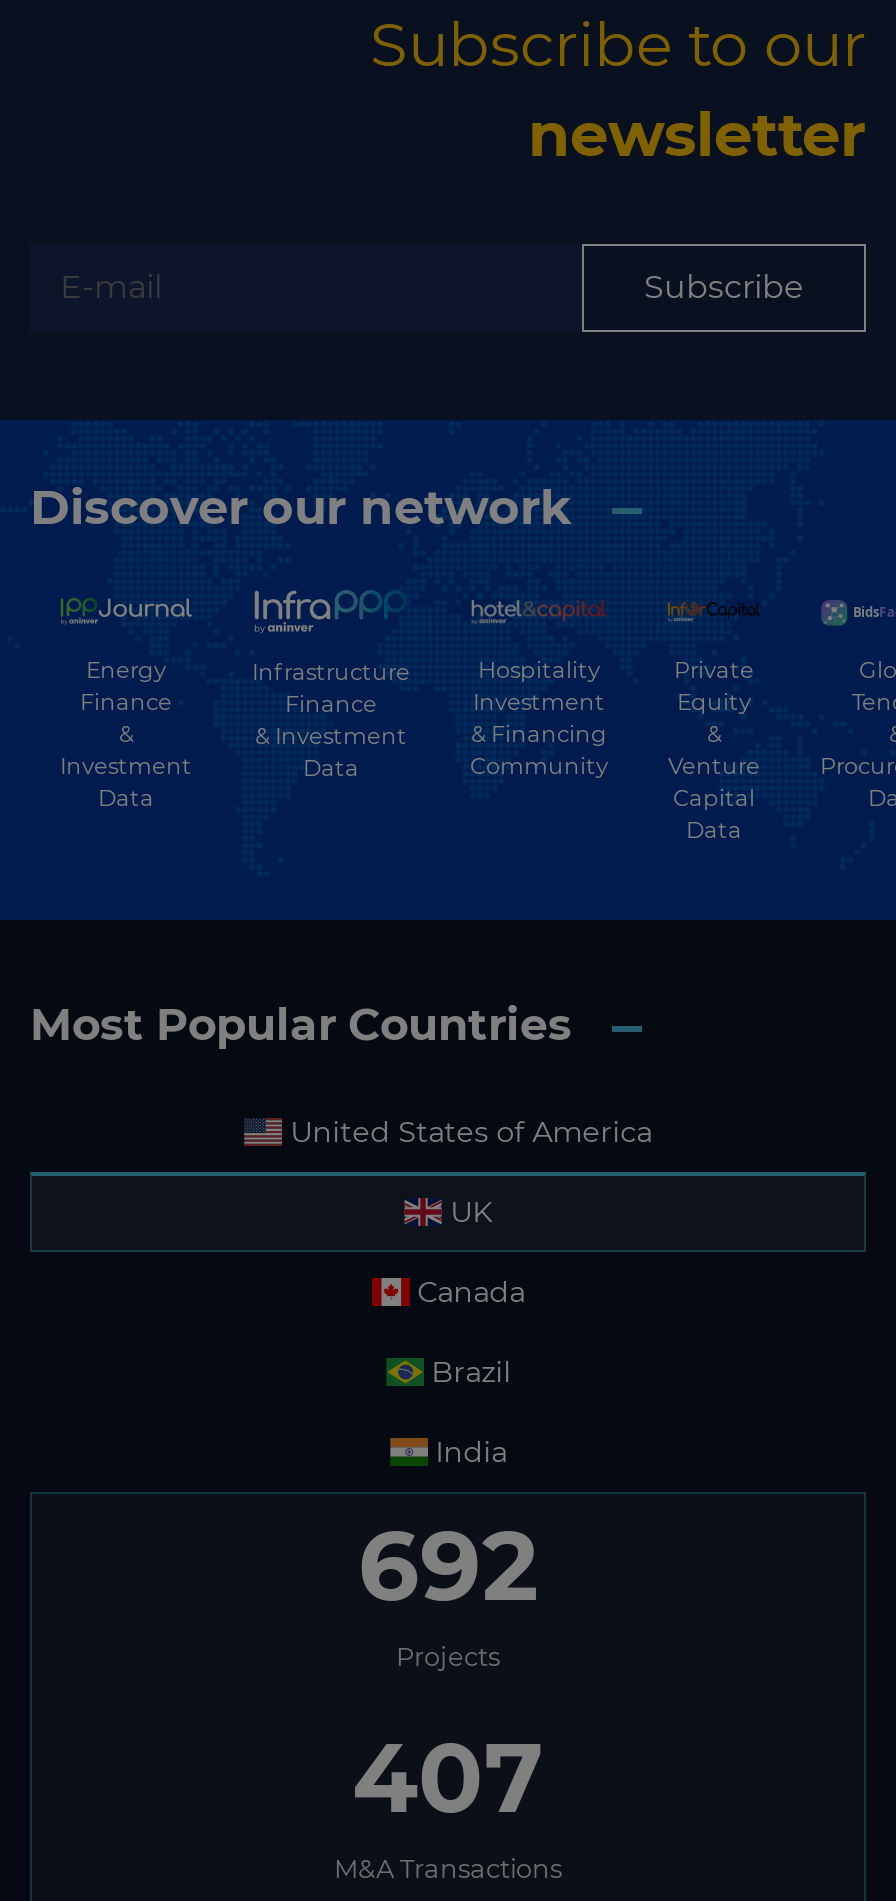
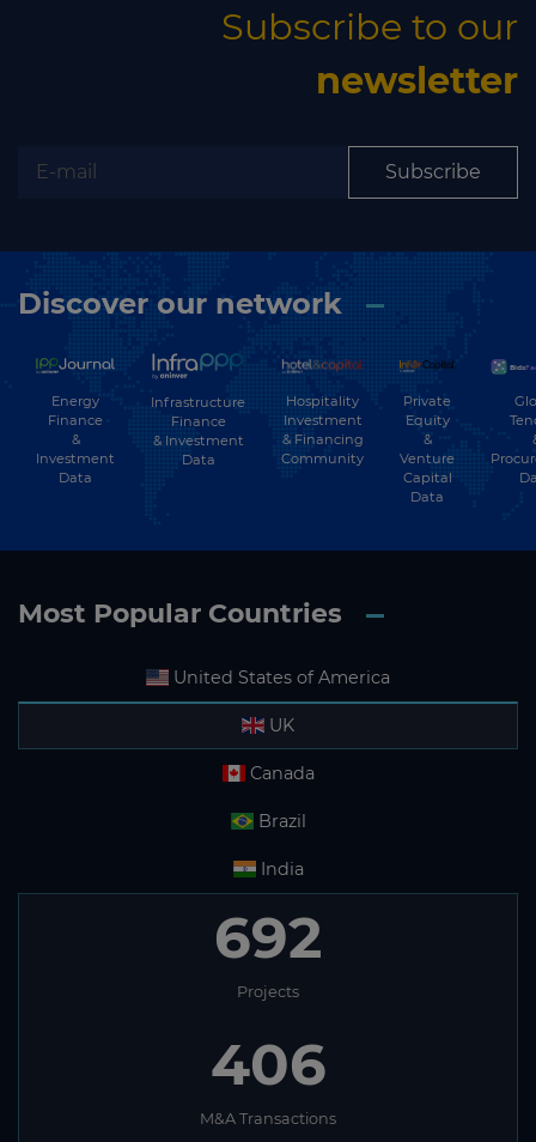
[352,1721,544,1837] 407 -> [210,1030,326,1099] 406

